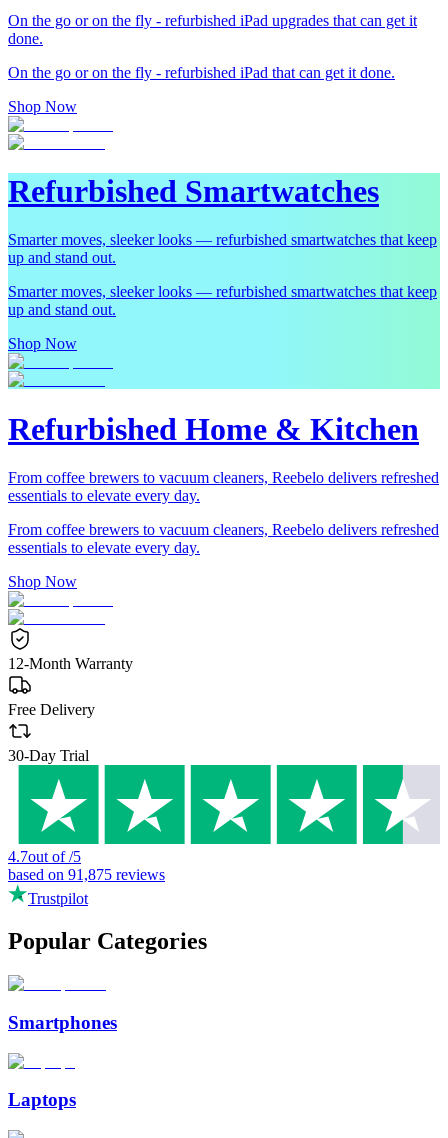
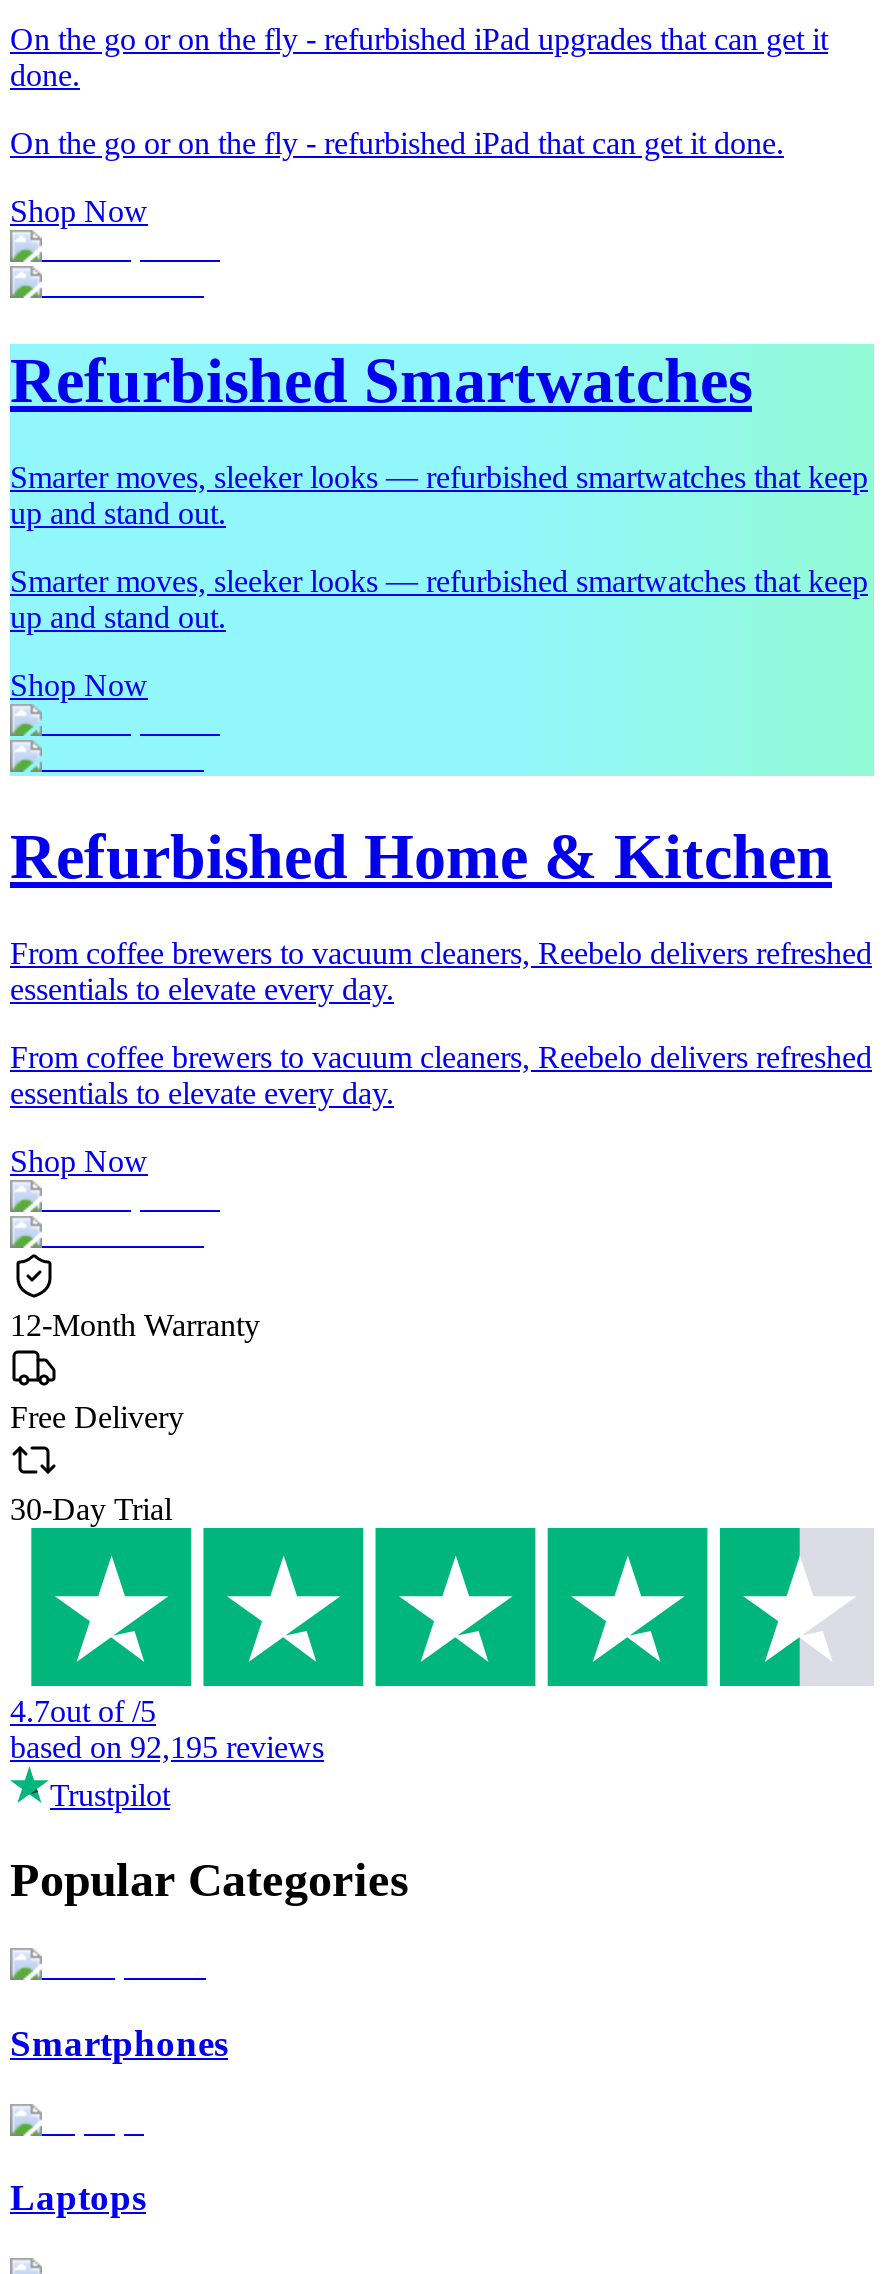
[8,866,165,883] based on 91,875 reviews -> [10,1731,324,1765] based on 92,195 reviews

